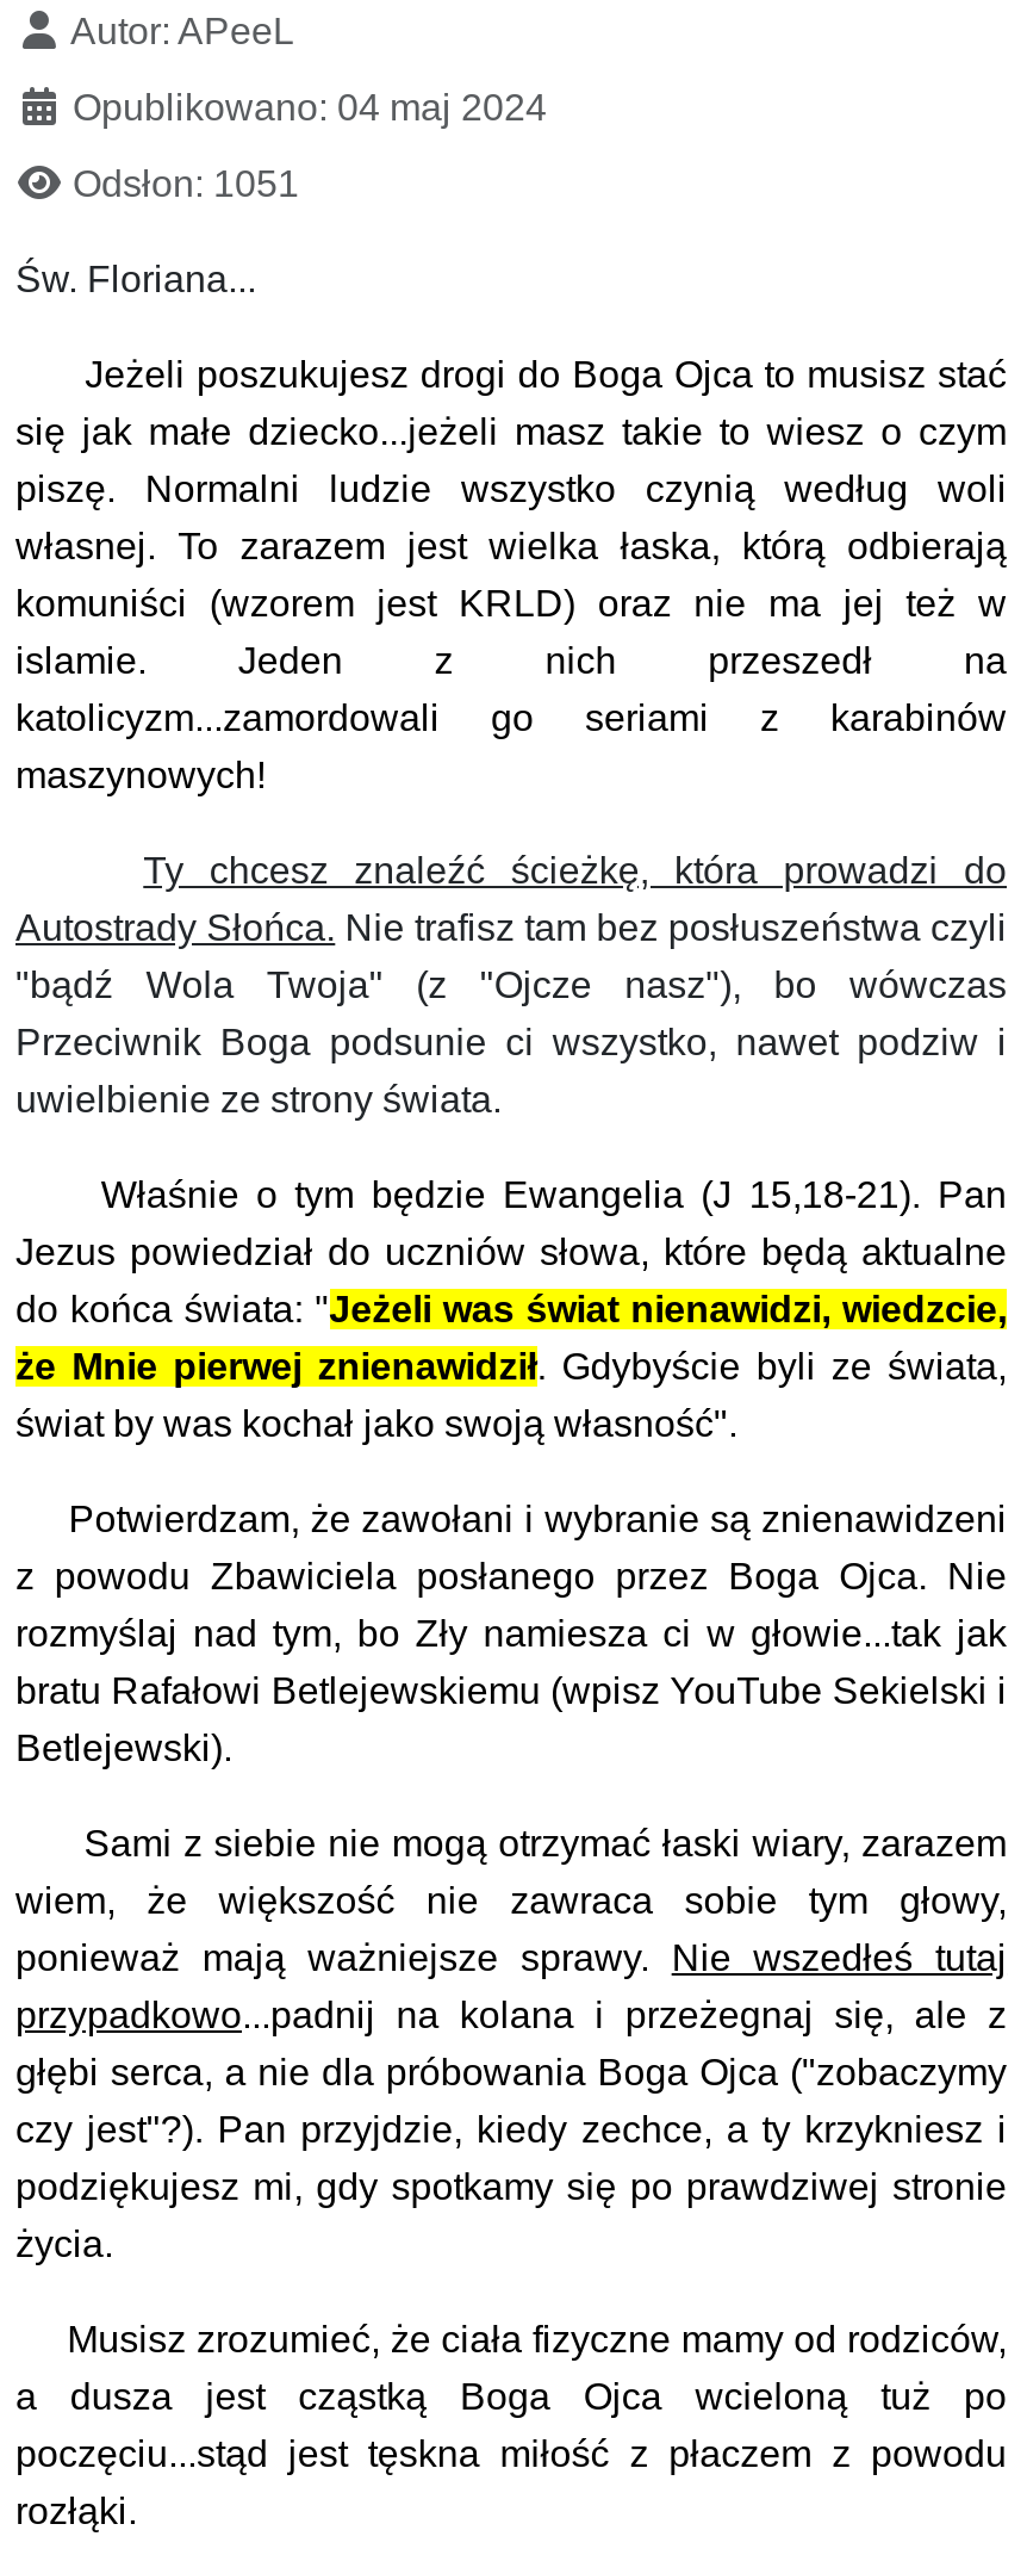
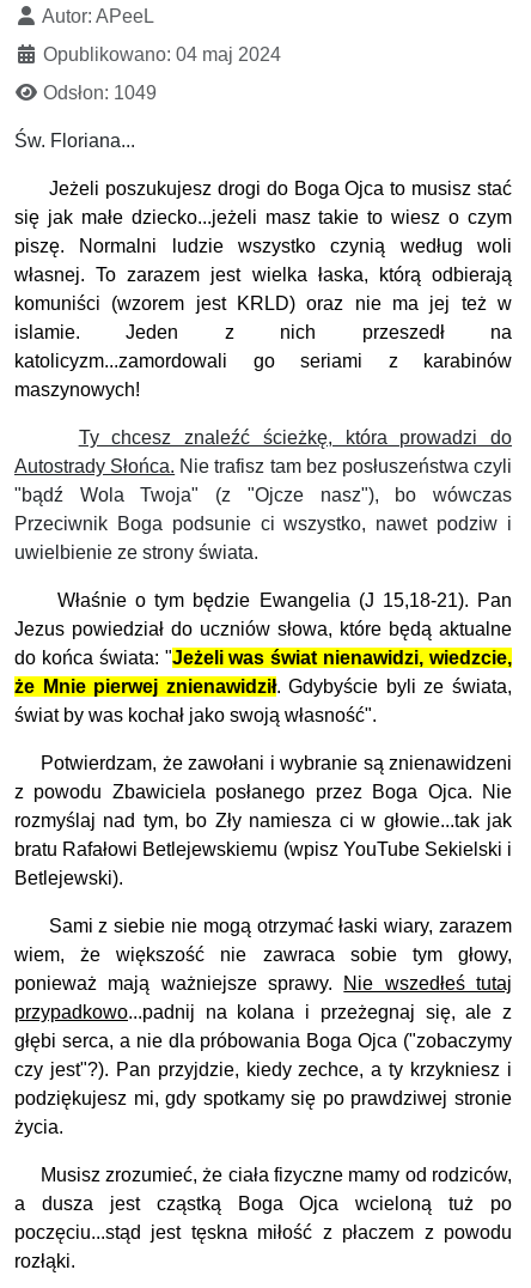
[73,163,299,204] Odsłon: 1051 -> [43,83,157,103] Odsłon: 1049

